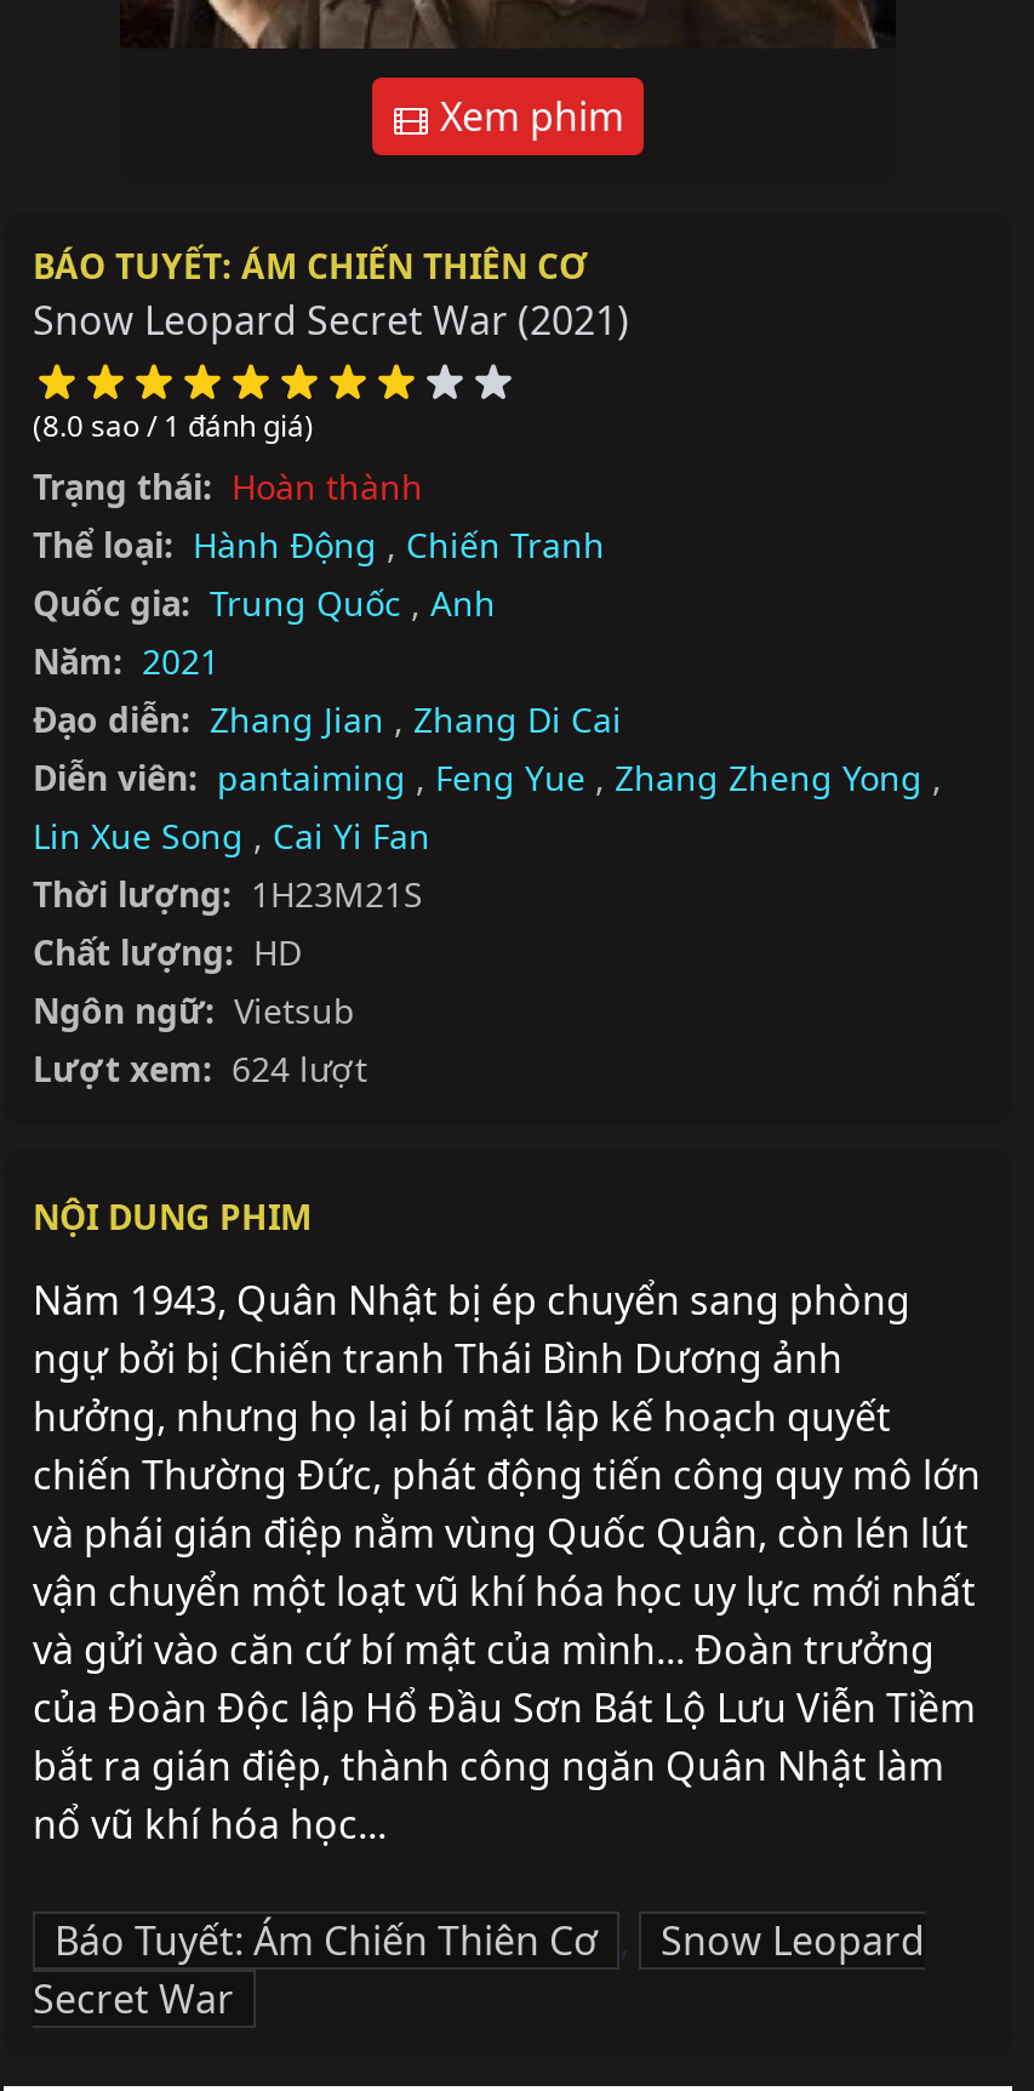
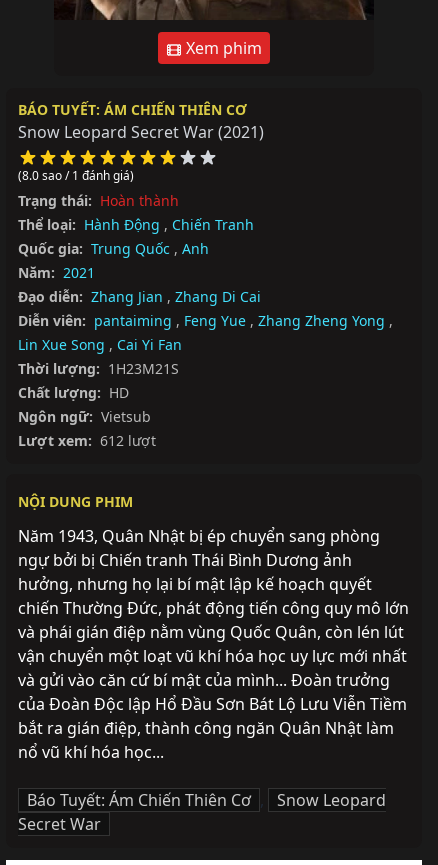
[33,1045,367,1092] Lượt xem: 624 lượt -> [18,431,156,450] Lượt xem: 612 lượt

